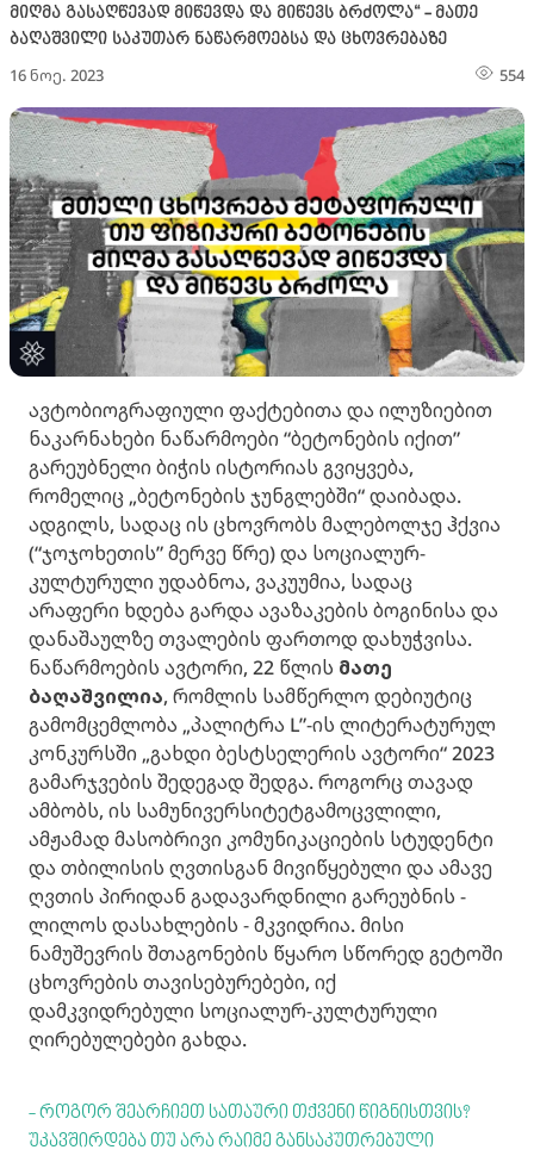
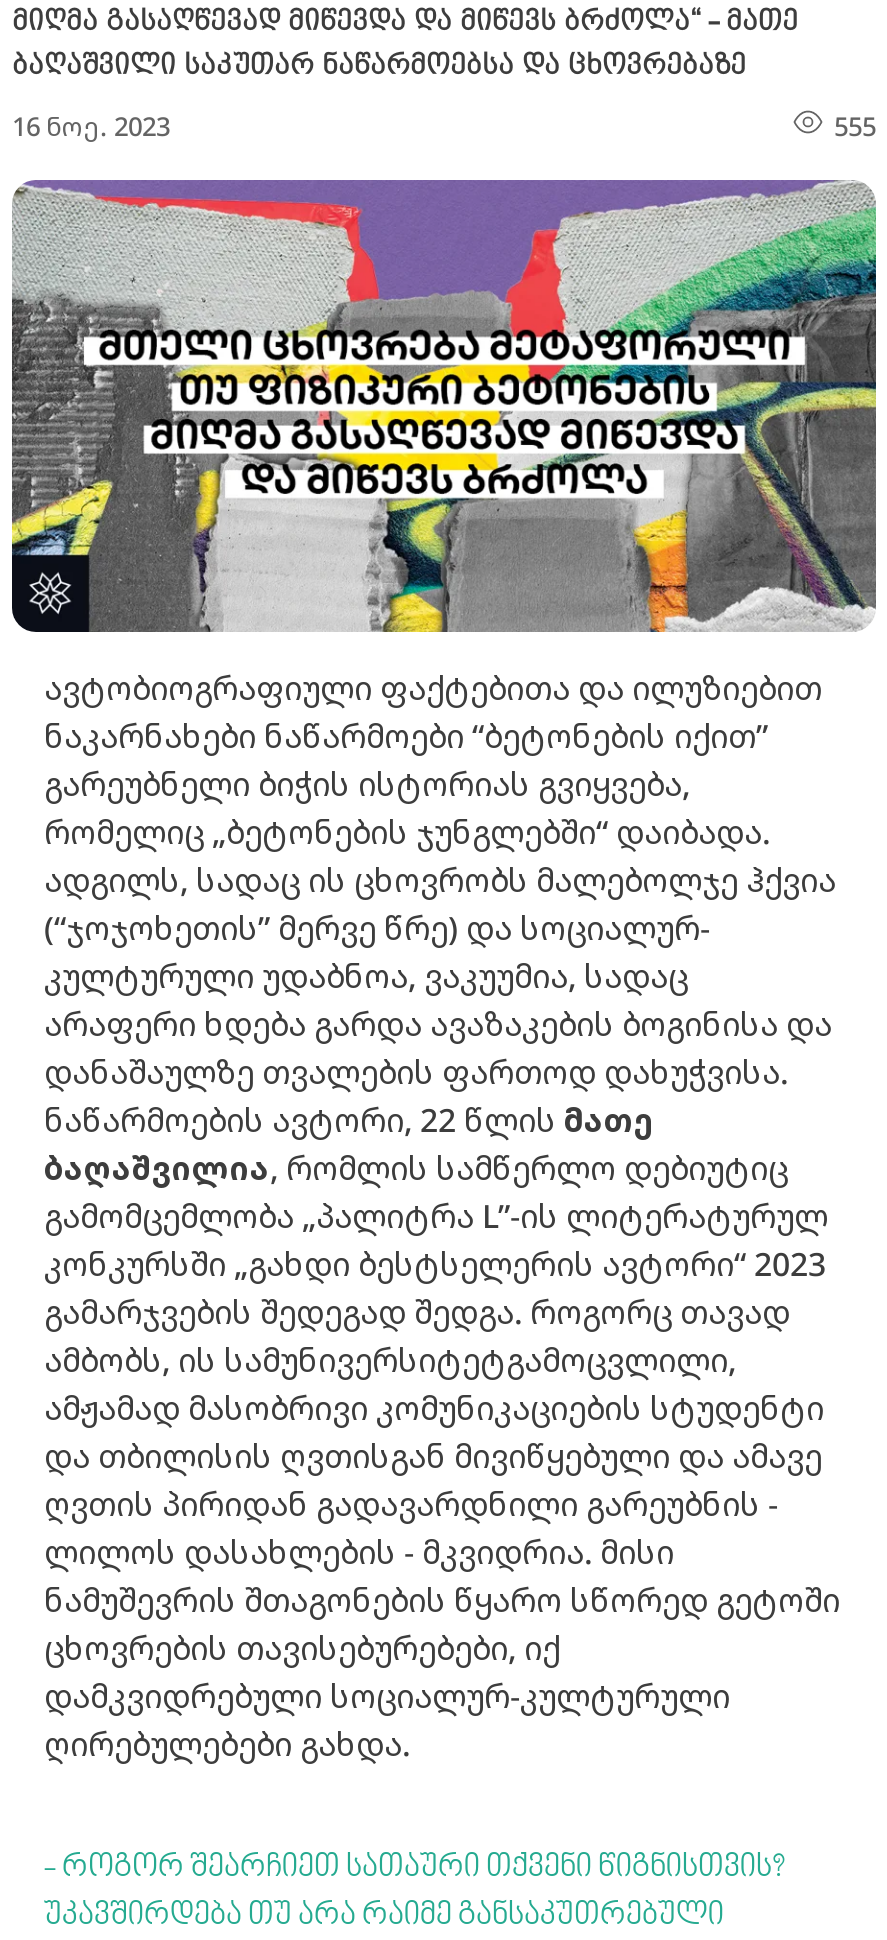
[499,64,524,86] 554 -> [834,108,876,144] 555

